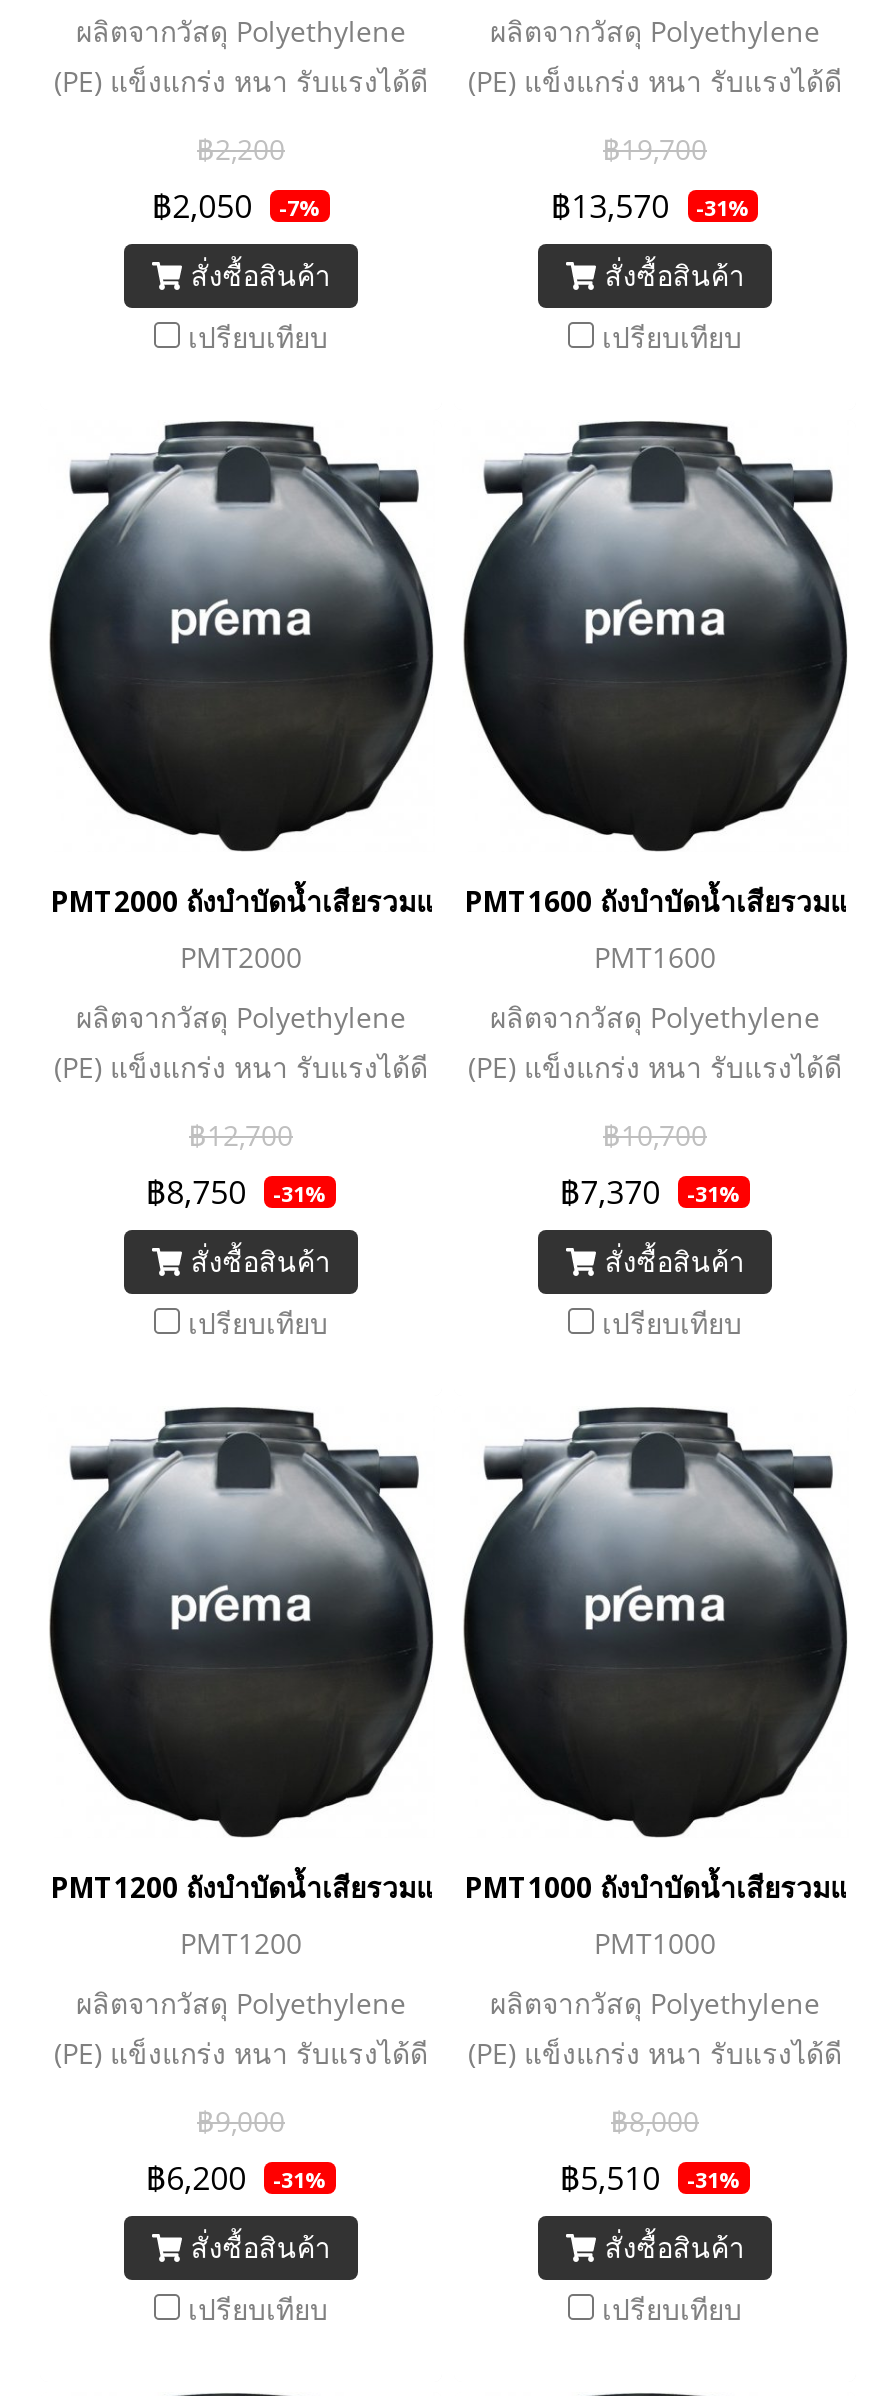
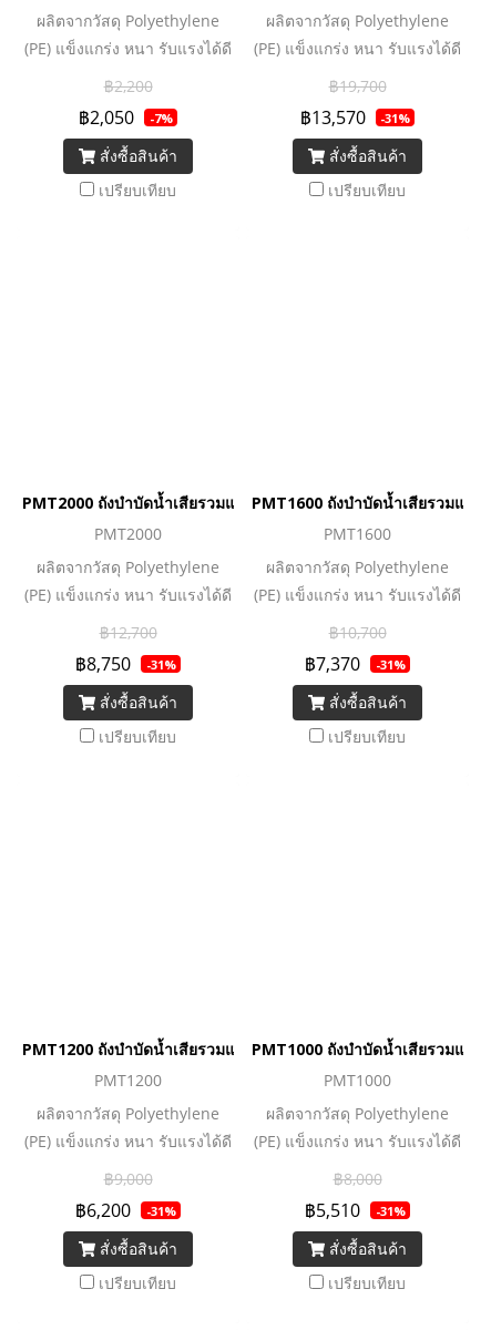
[48,418,436,854] [image] -> none
[462,418,850,854] [image] -> none
[48,1404,436,1840] [image] -> none
[462,1404,850,1840] [image] -> none

